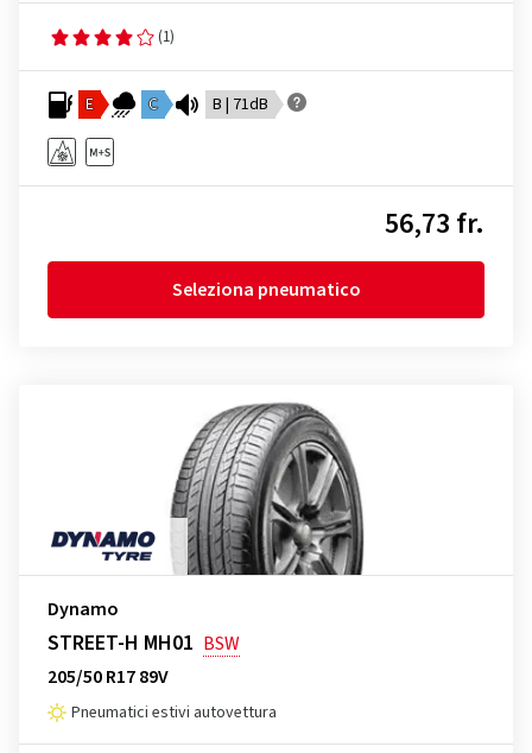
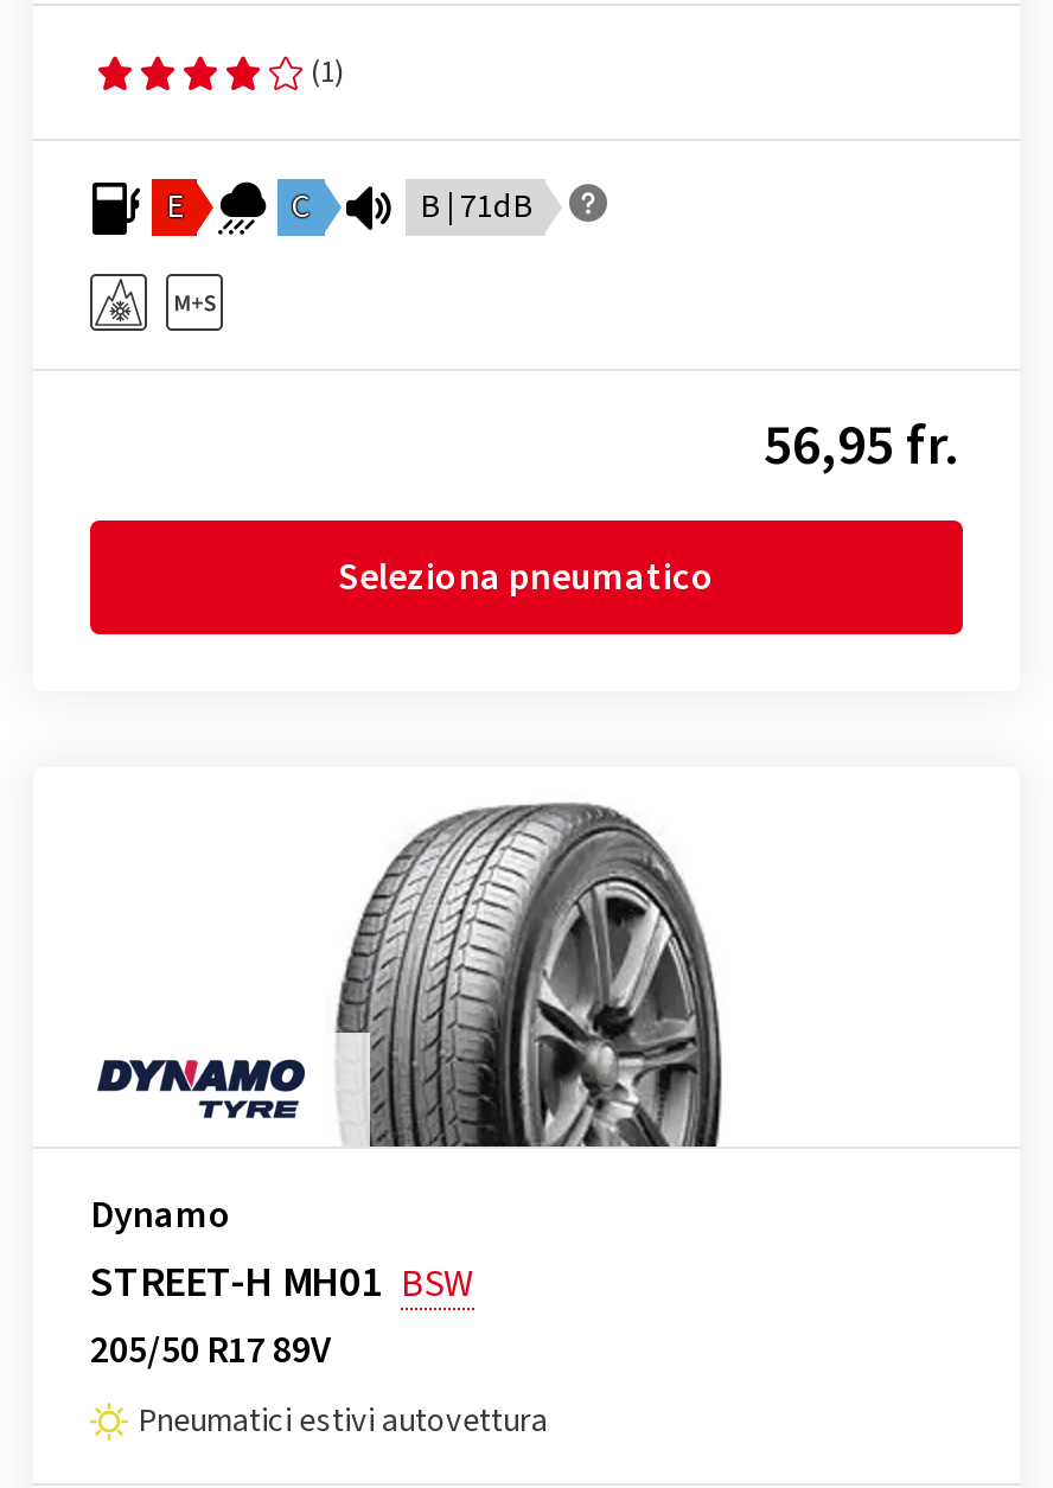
[385,203,484,245] 56,73 fr. -> [764,404,963,487] 56,95 fr.

